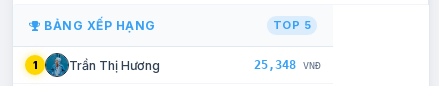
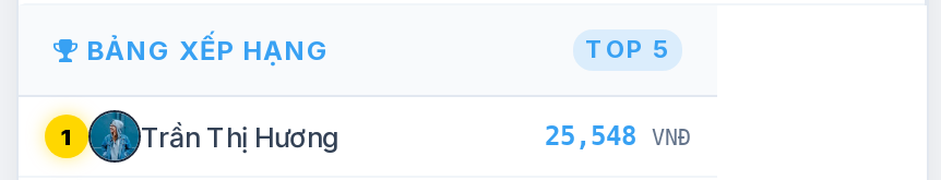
[254,57,321,71] 25,348 VNĐ -> [545,120,691,151] 25,548 VNĐ

